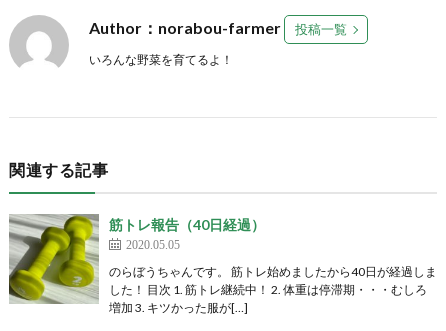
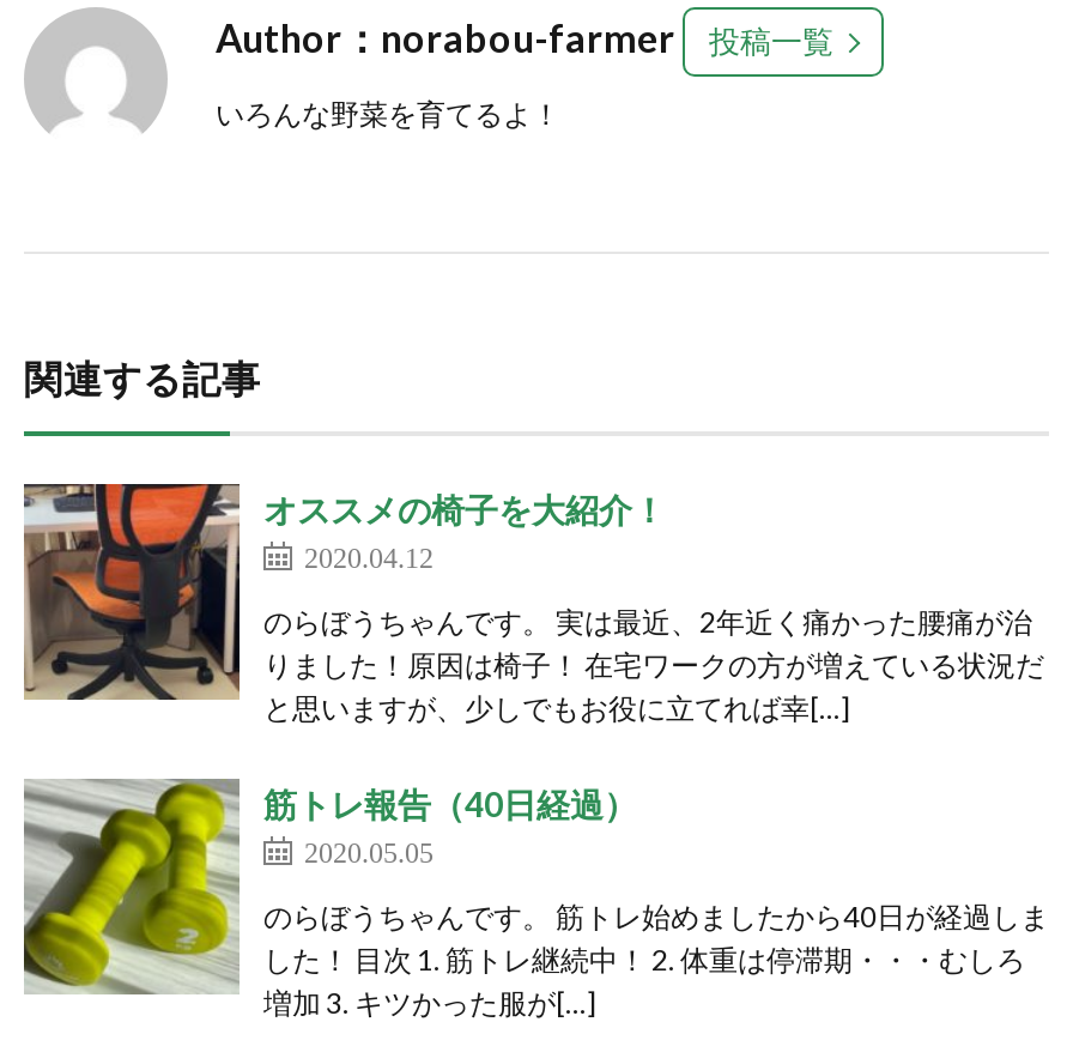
none -> [24,482,1044,726] [image] | オススメの椅子を大紹介！ | 2020.04.12 | のらぼうちゃんです。 実は最近、2年近く痛かった腰痛が治 | りました！原因は椅子！ 在宅ワークの方が増えている状況だ | と思いますが、少しでもお役に立てれば幸[…]

